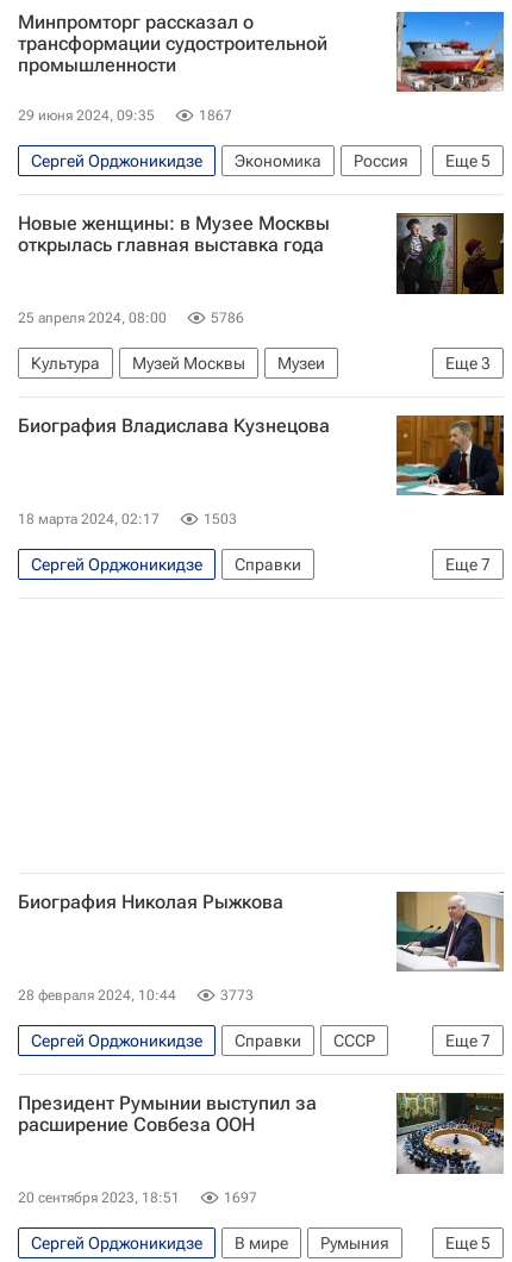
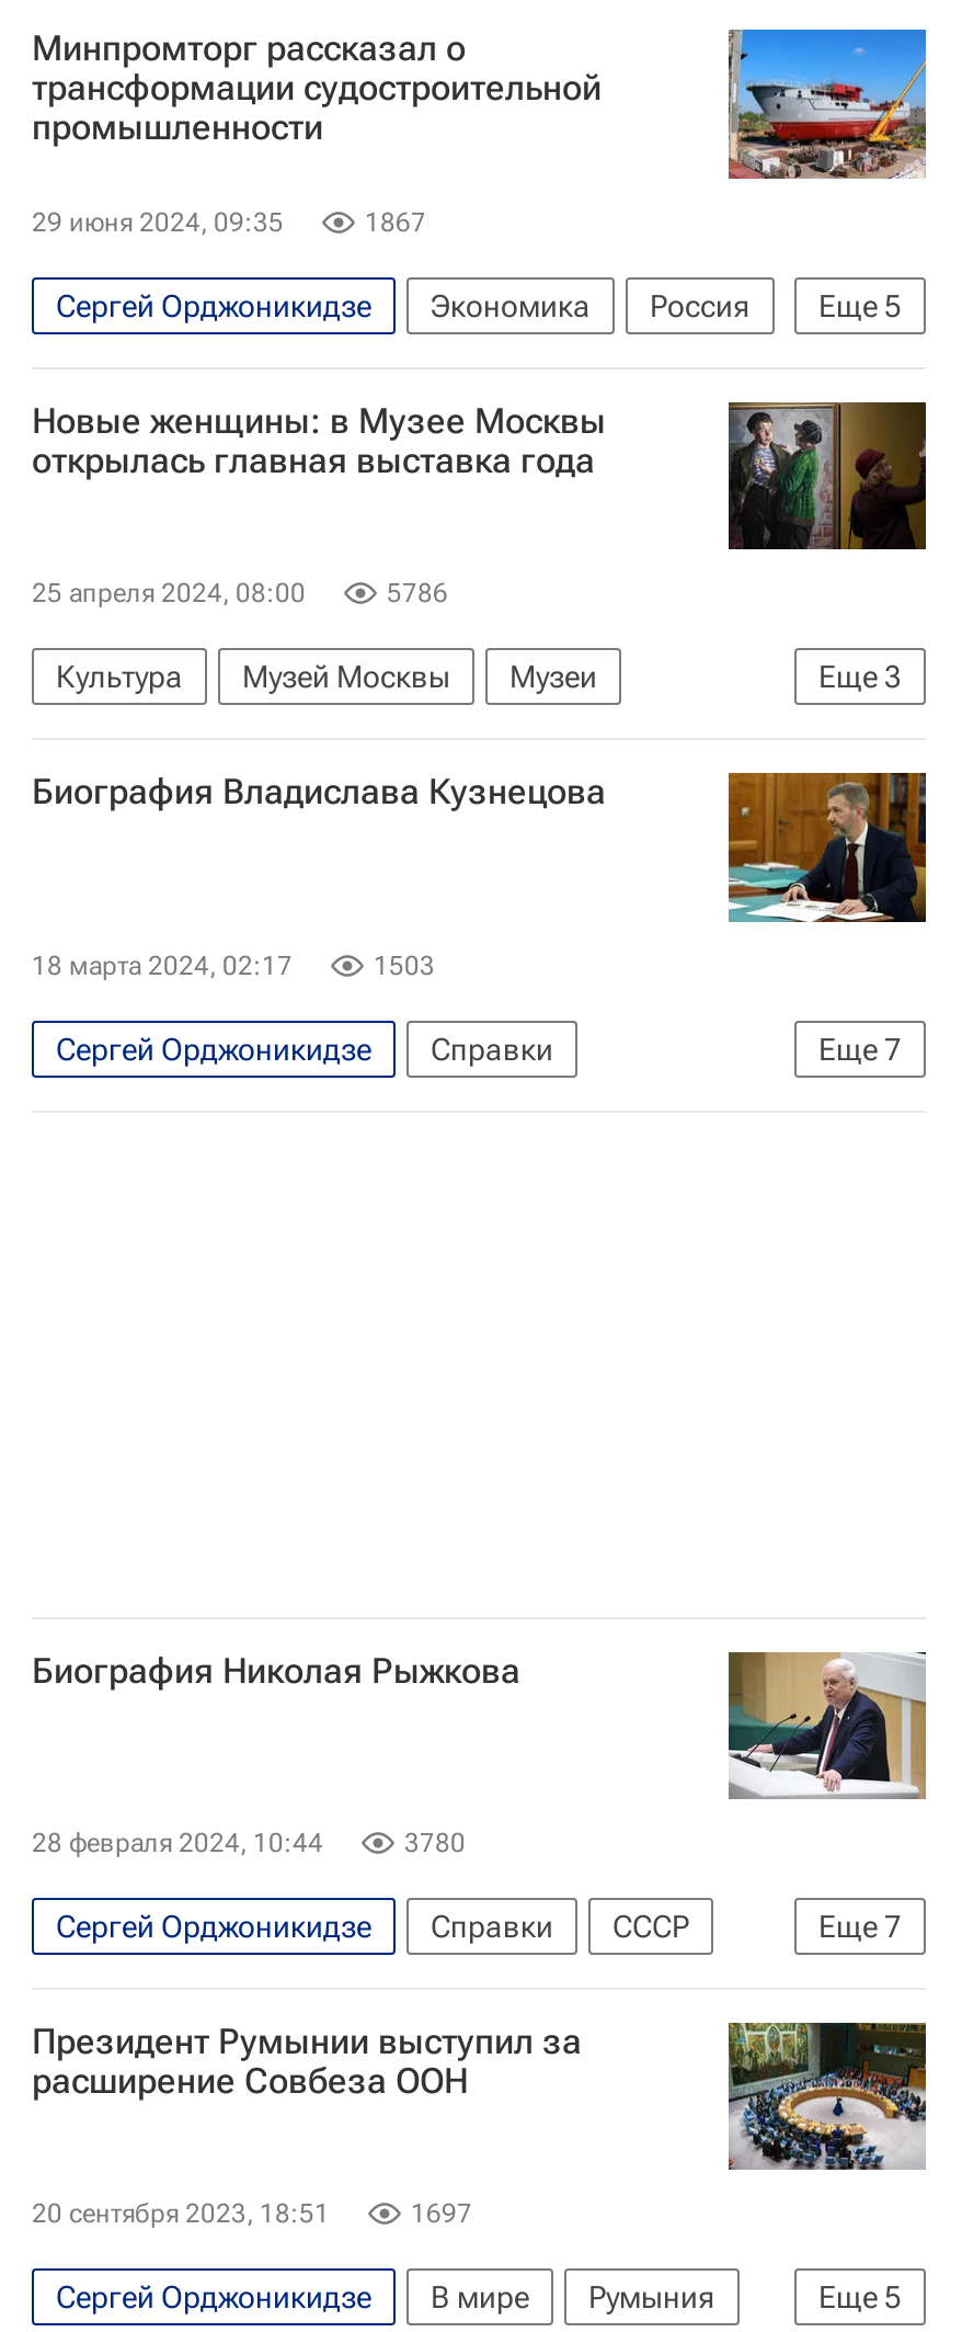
[220,987,254,1004] 3773 -> [404,1827,466,1857] 3780

